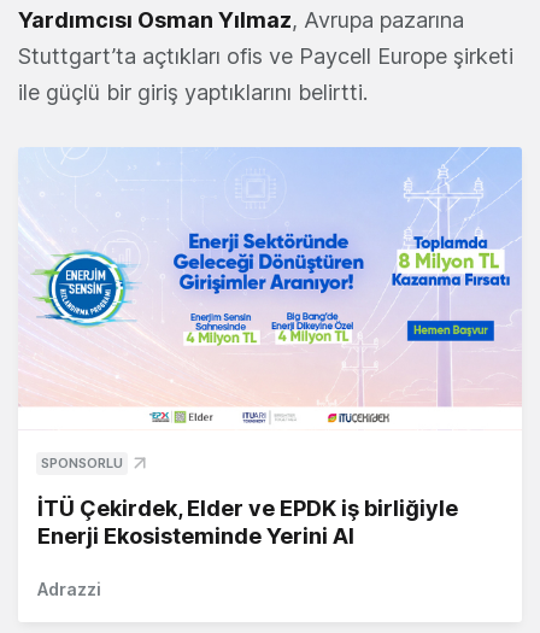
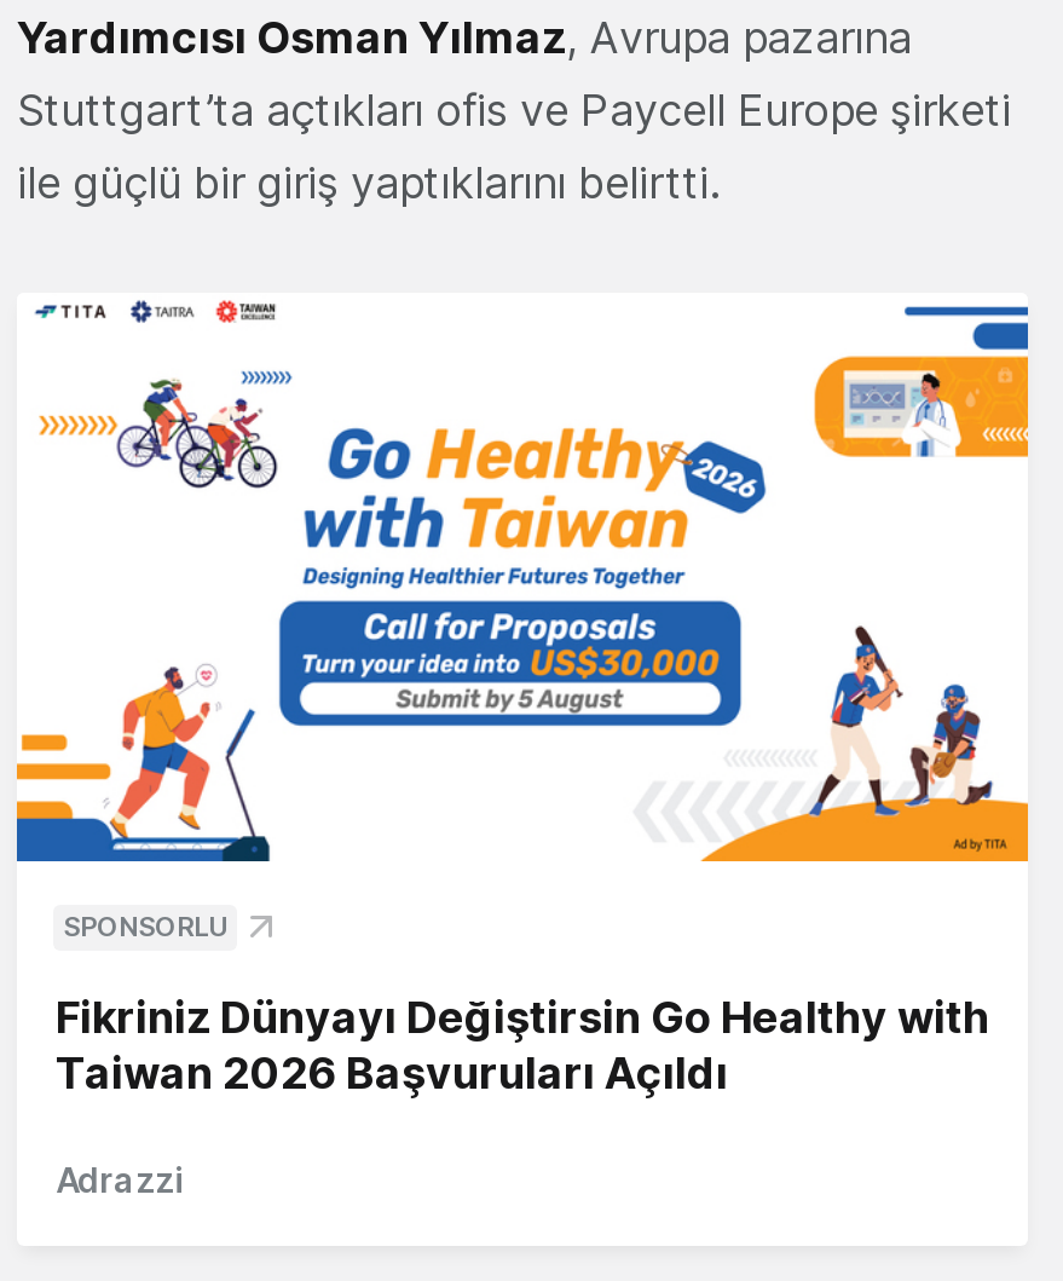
[18,146,522,430] [image] -> [15,293,1030,864] [image]
[37,496,458,549] İTÜ Çekirdek, Elder ve EPDK iş birliğiyle | Enerji Ekosisteminde Yerini Al -> [56,992,989,1099] Fikriniz Dünyayı Değiştirsin Go Healthy with | Taiwan 2026 Başvuruları Açıldı

